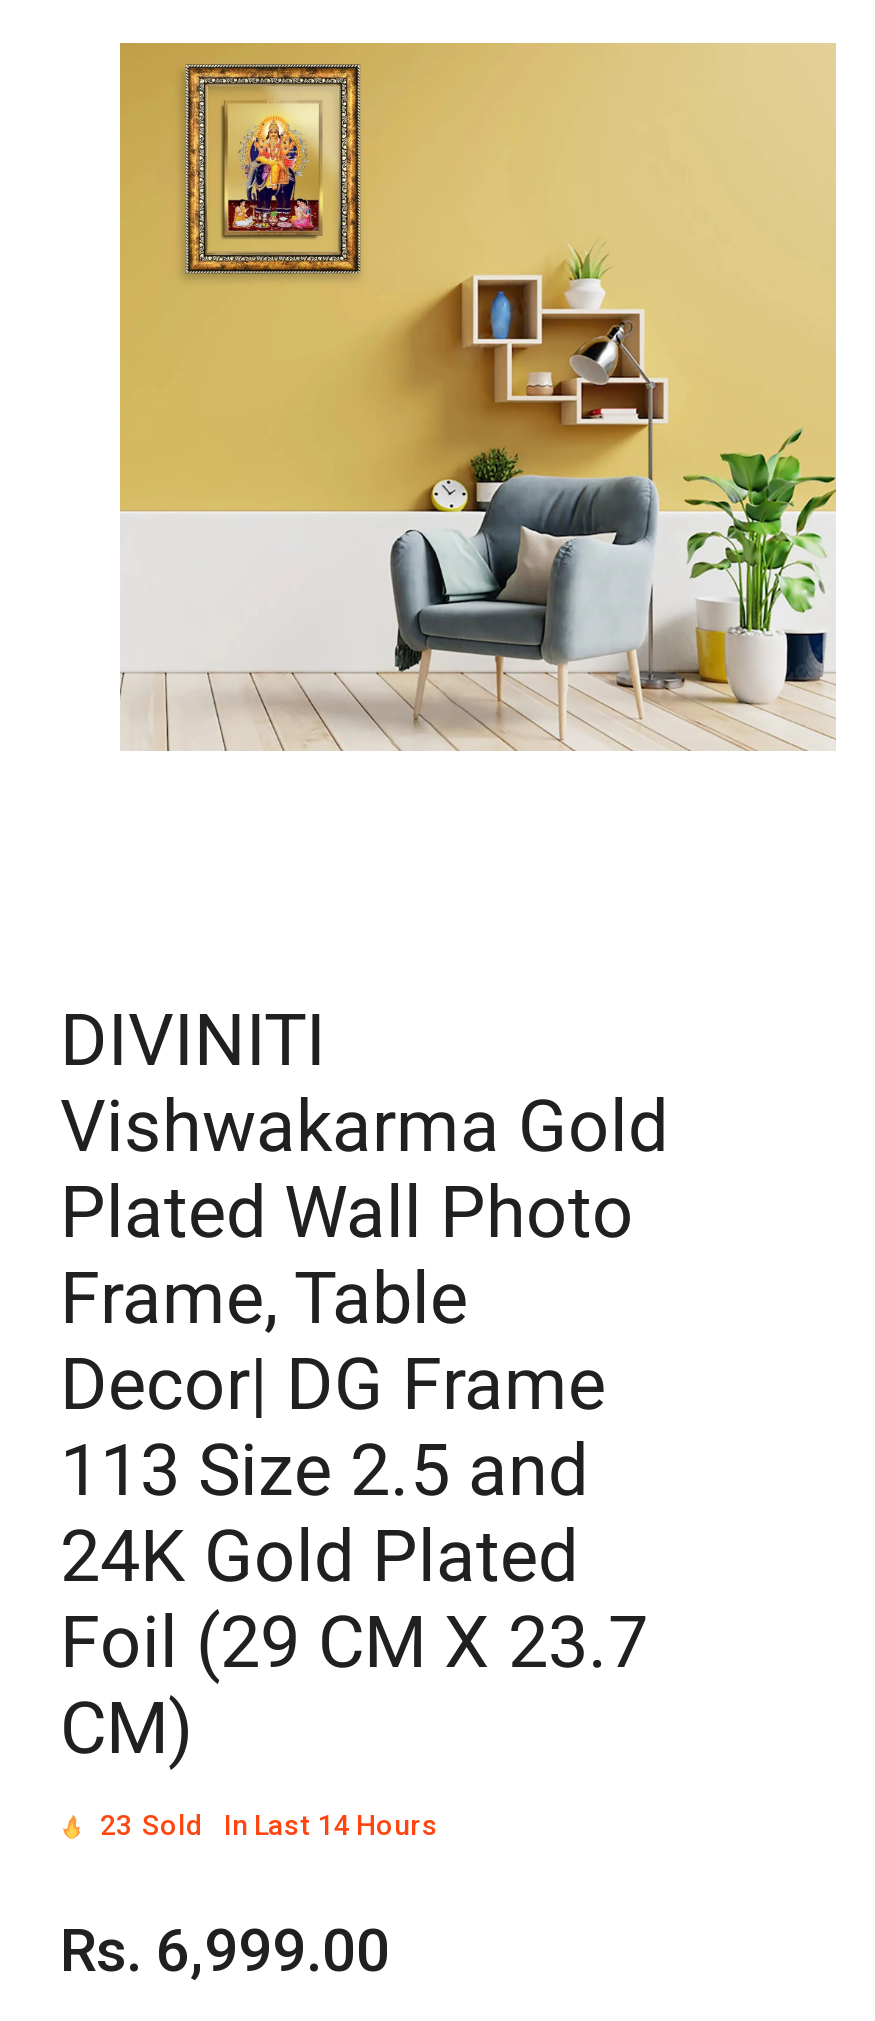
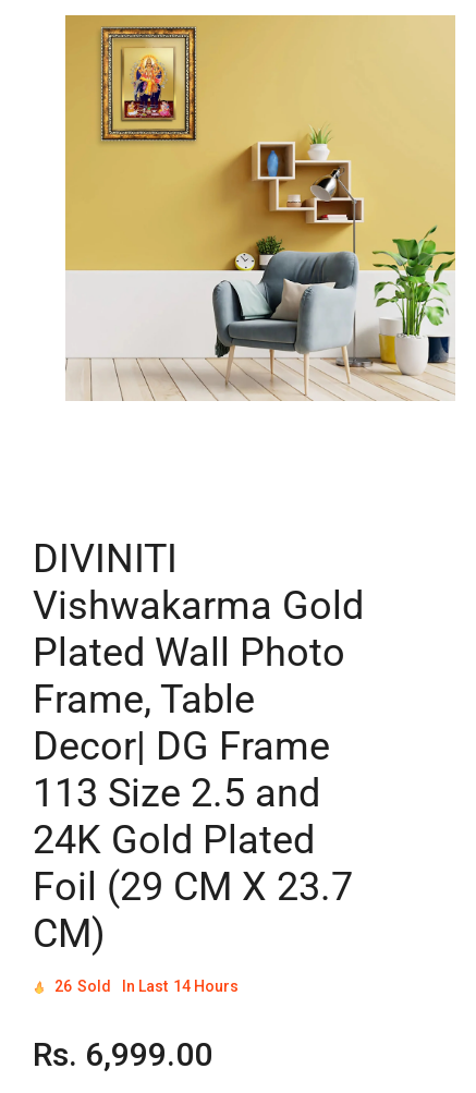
[100,1808,438,1840] 23 Sold In Last 14 Hours -> [54,977,239,994] 26 Sold In Last 14 Hours

